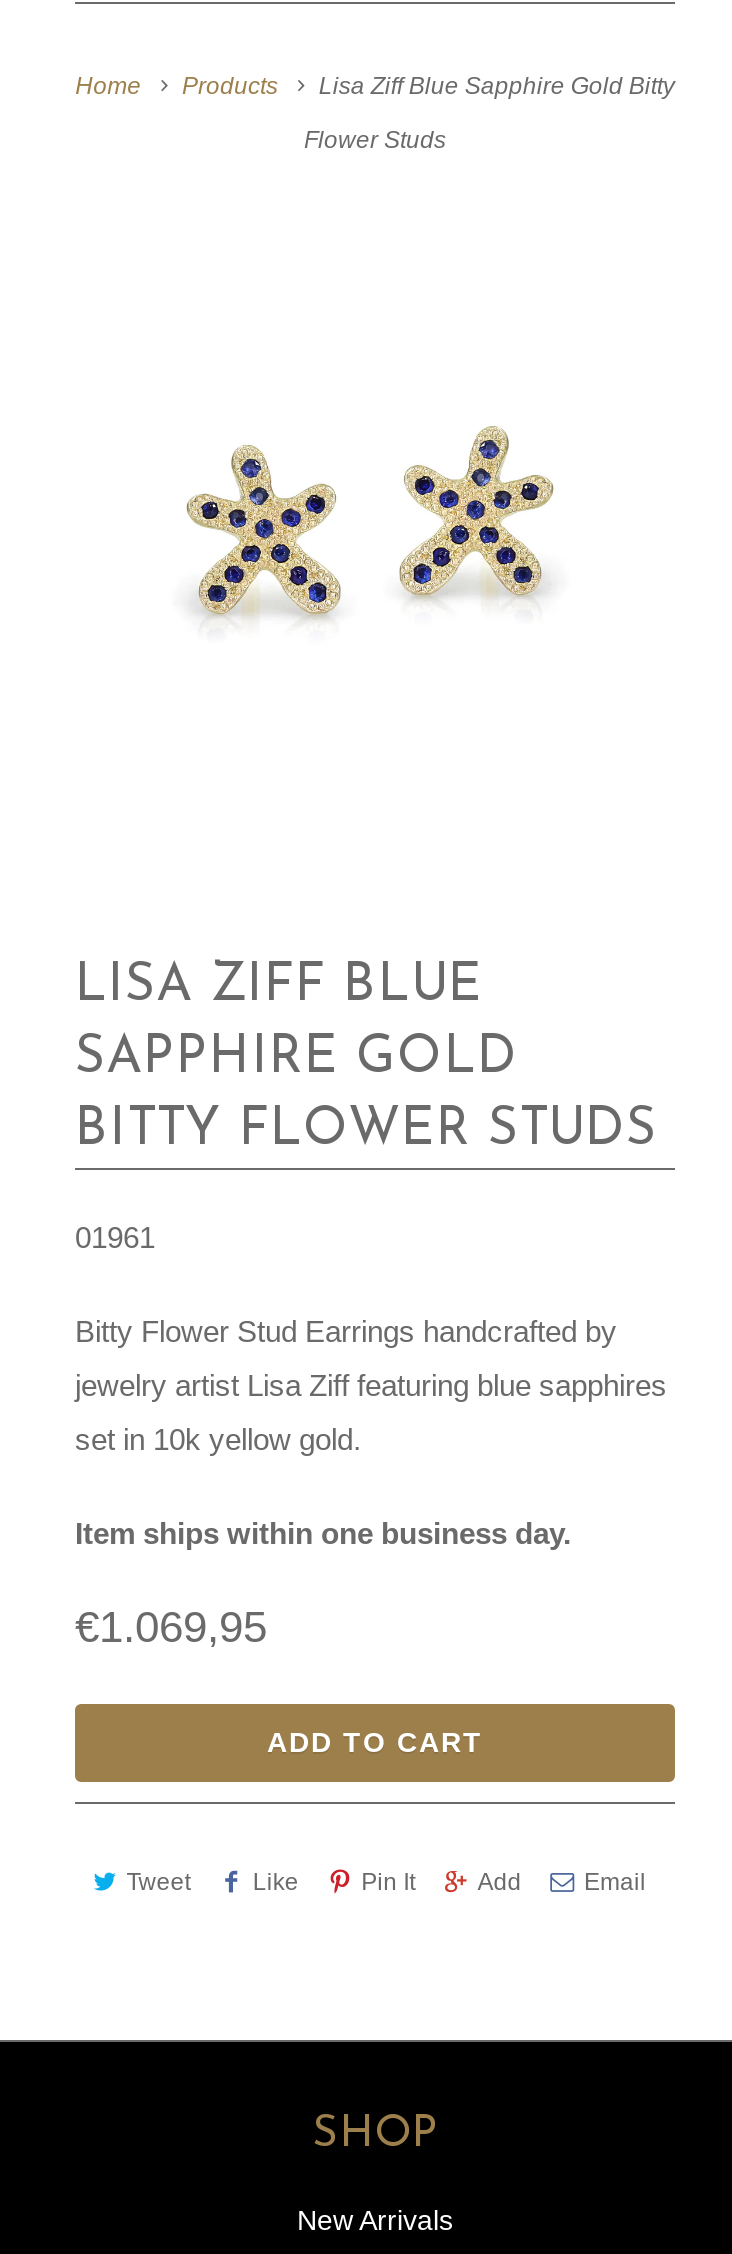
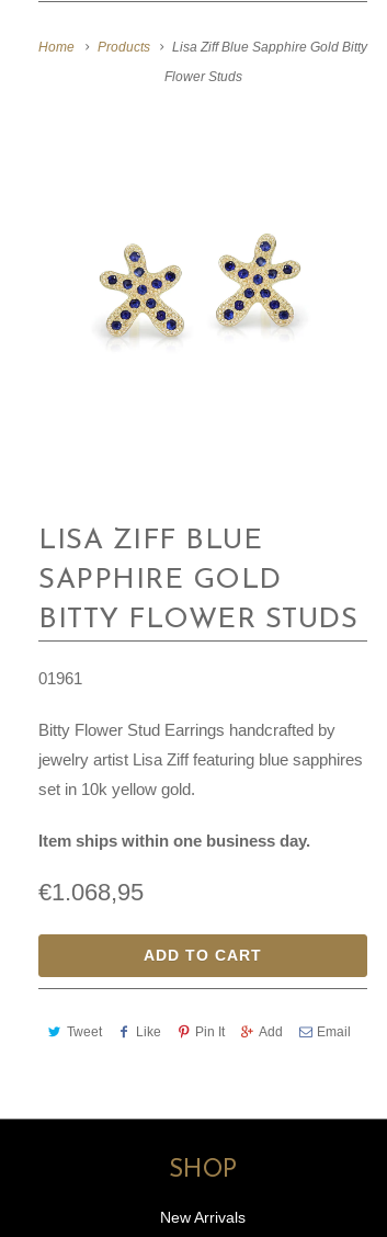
[75,1602,267,1652] €1.069,95 -> [38,878,144,906] €1.068,95

